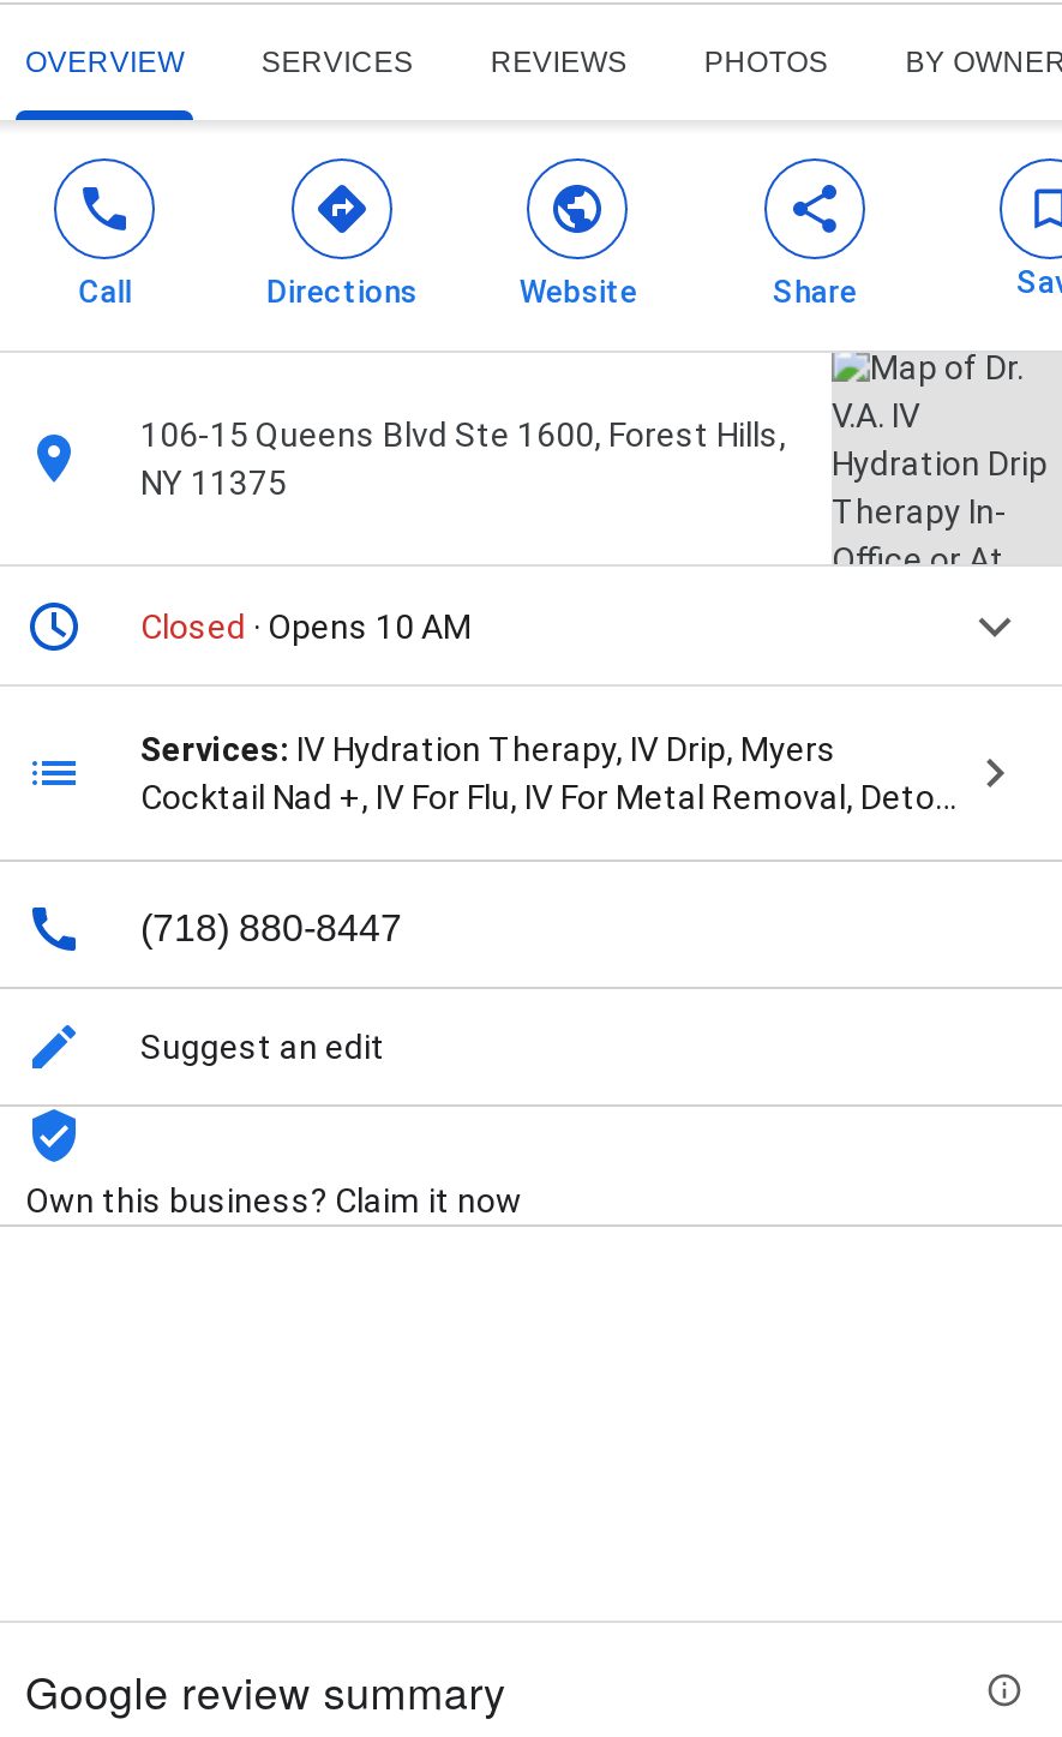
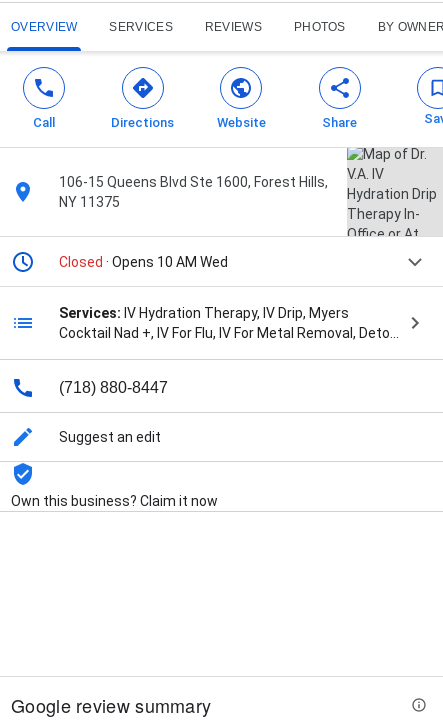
[140,608,472,646] Closed · Opens 10 AM -> [59,254,228,270] Closed · Opens 10 AM Wed

